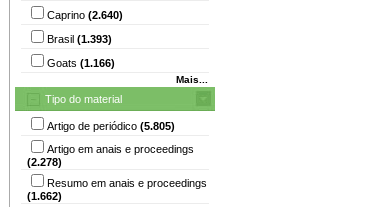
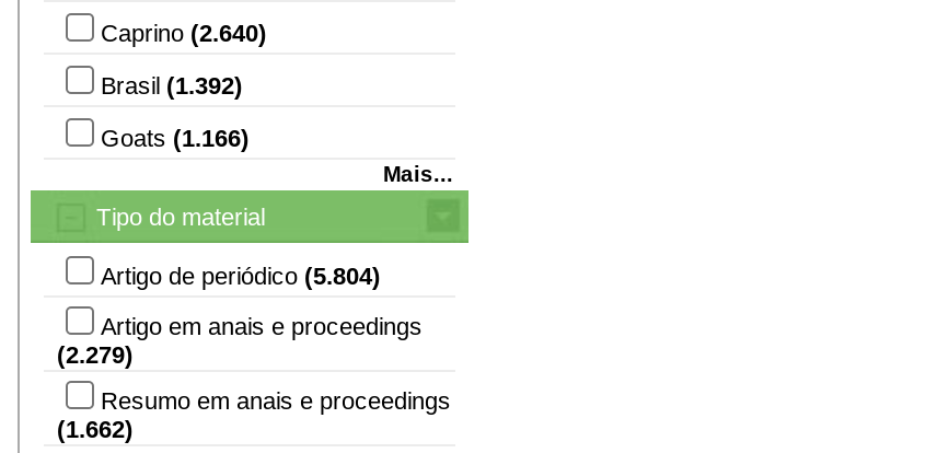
[47,32,112,44] Brasil (1.393) -> [101,71,243,97] Brasil (1.392)
[47,119,175,131] Artigo de periódico (5.805) -> [101,262,381,288] Artigo de periódico (5.804)
[27,155,62,167] (2.278) -> [57,340,134,367] (2.279)

